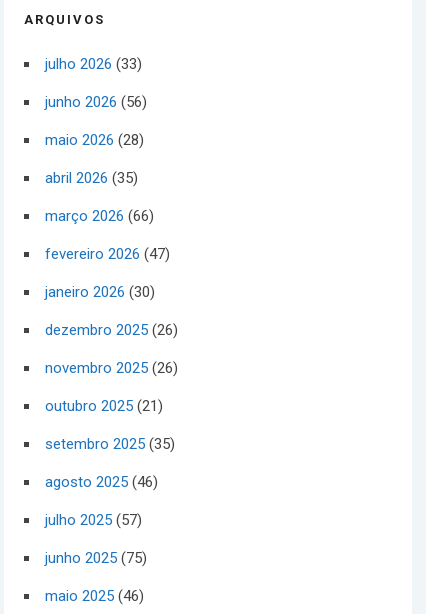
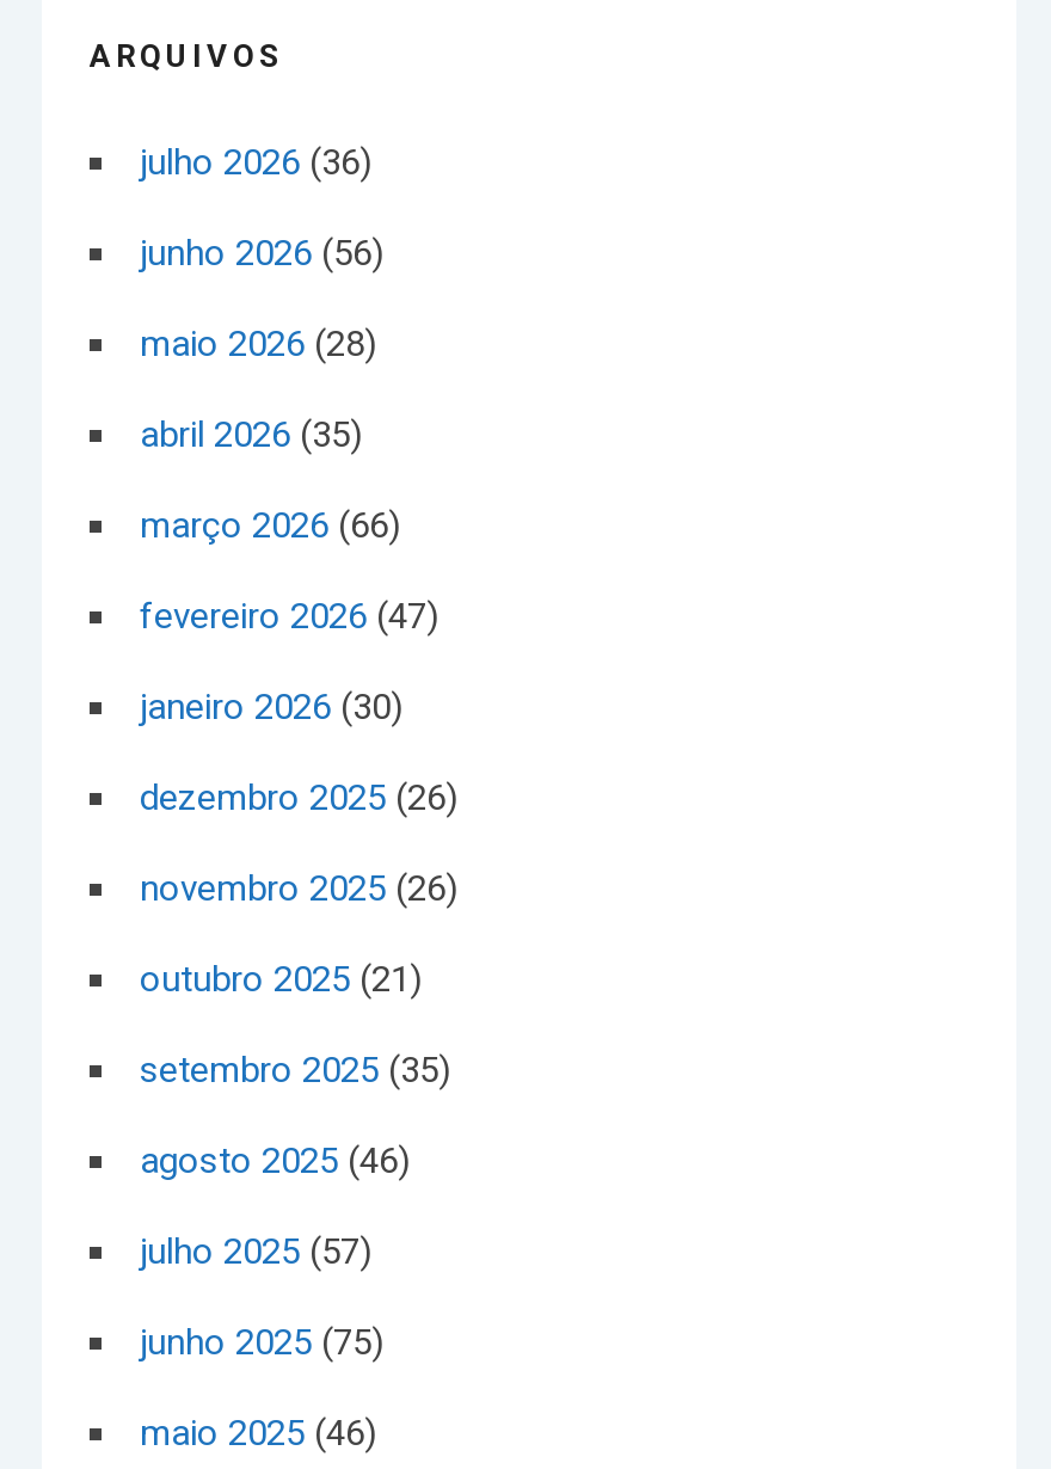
[45,55,142,73] julho 2026 (33) -> [140,141,371,184] julho 2026 (36)

